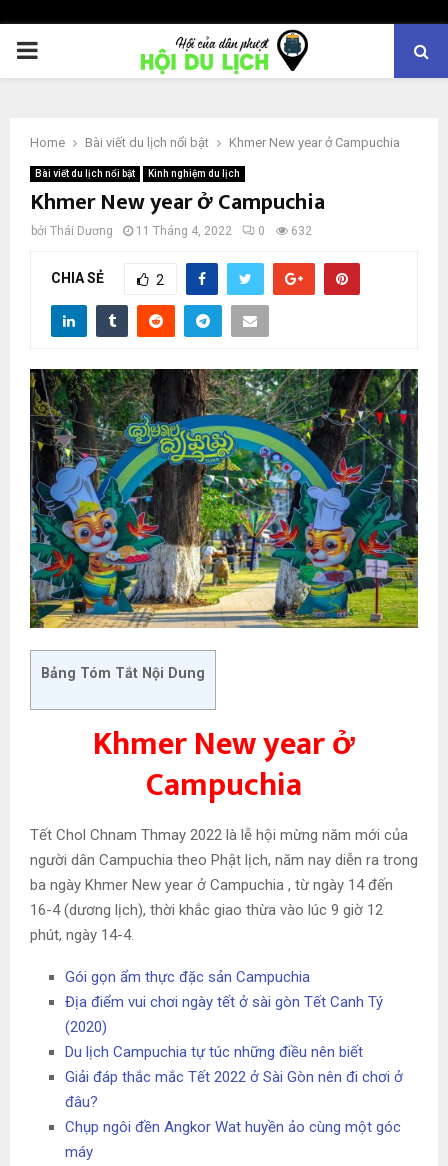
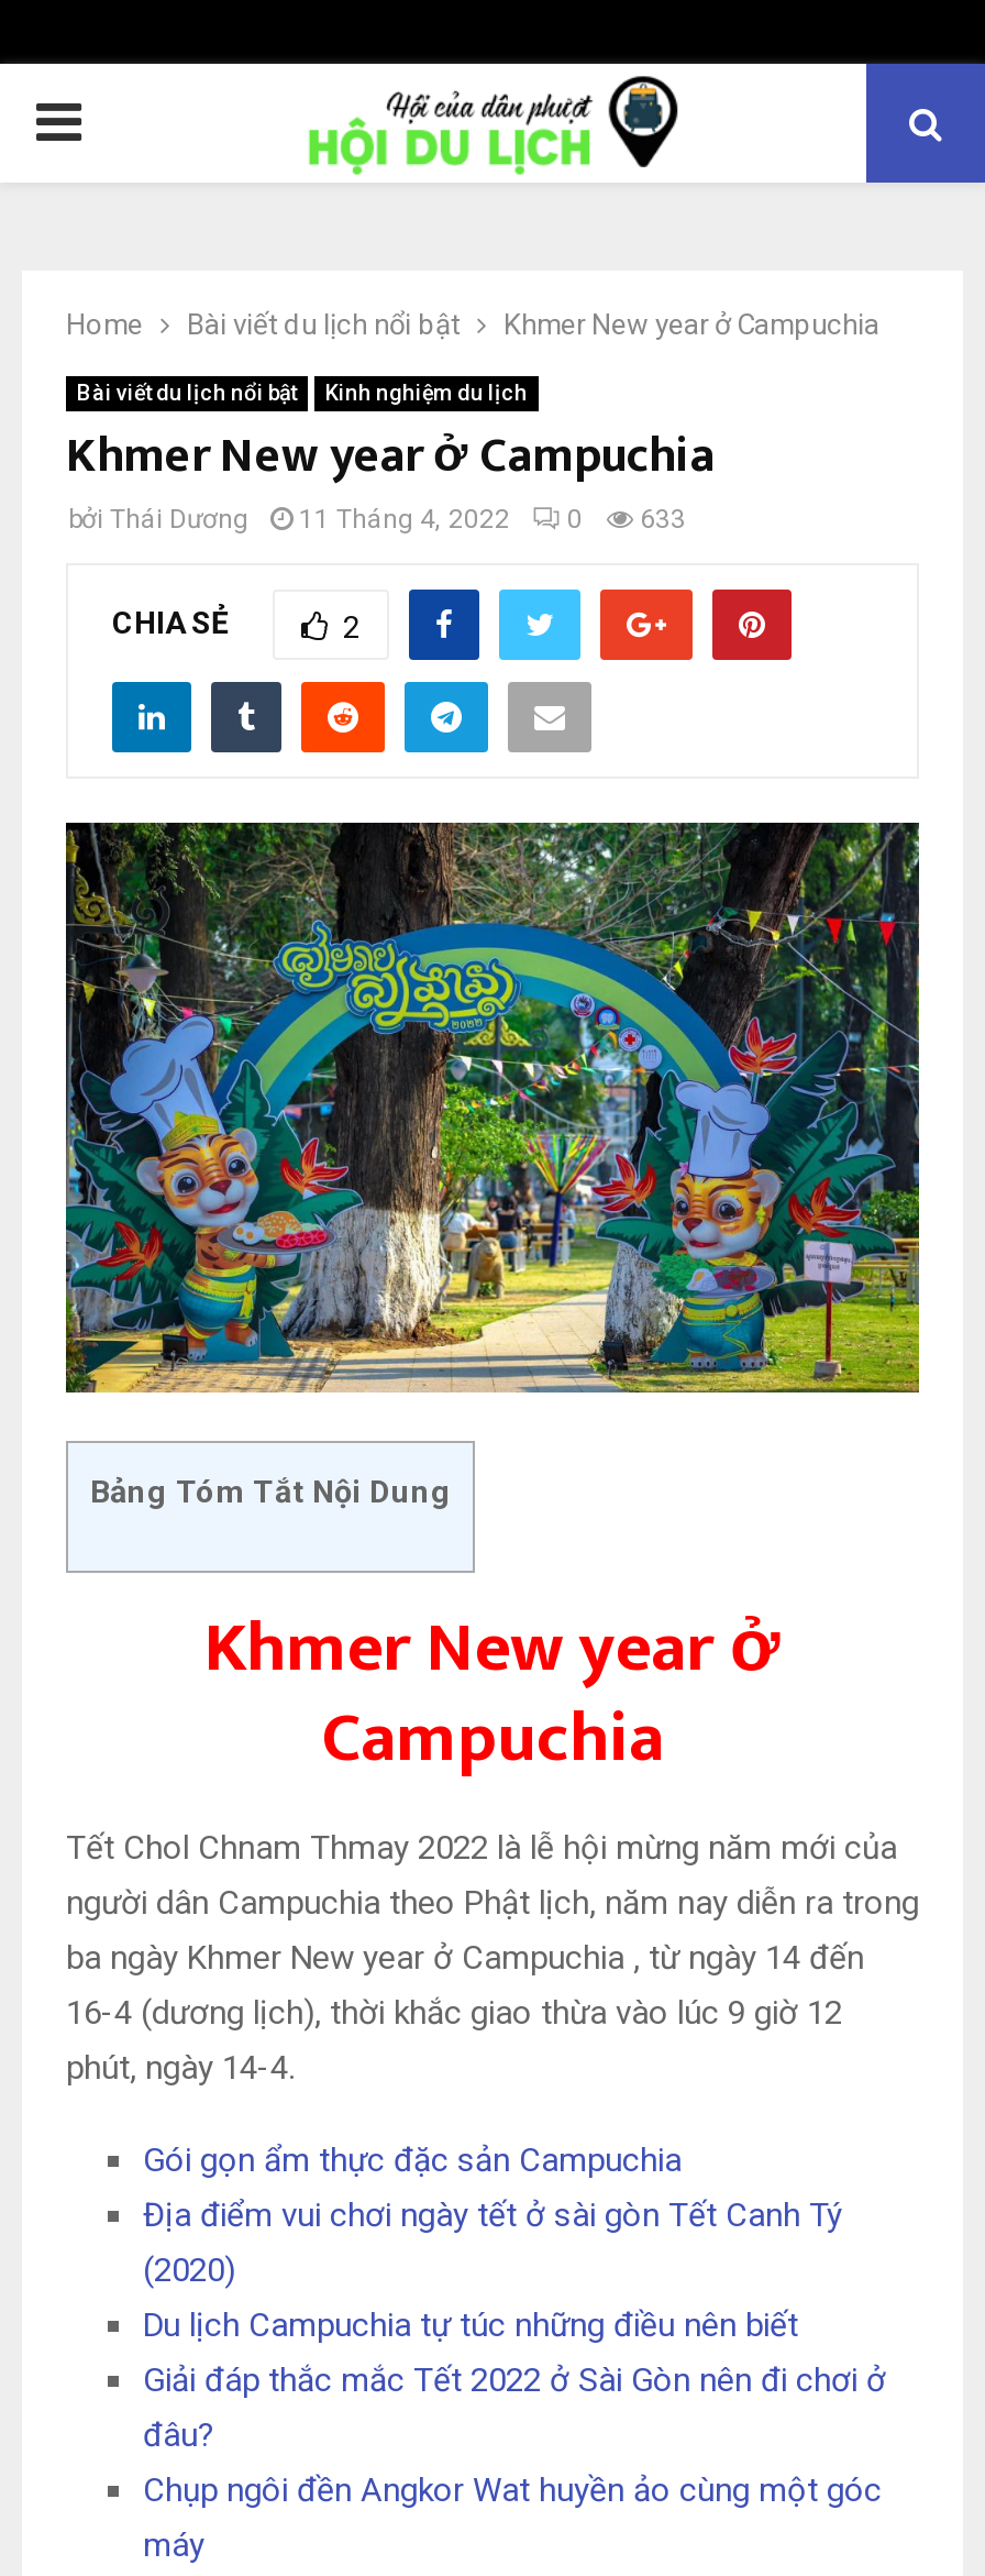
[31,224,312,238] bởi Thái Dương 11 Tháng 4, 2022 0 632 -> [68,504,686,535] bởi Thái Dương 11 Tháng 4, 2022 0 633

